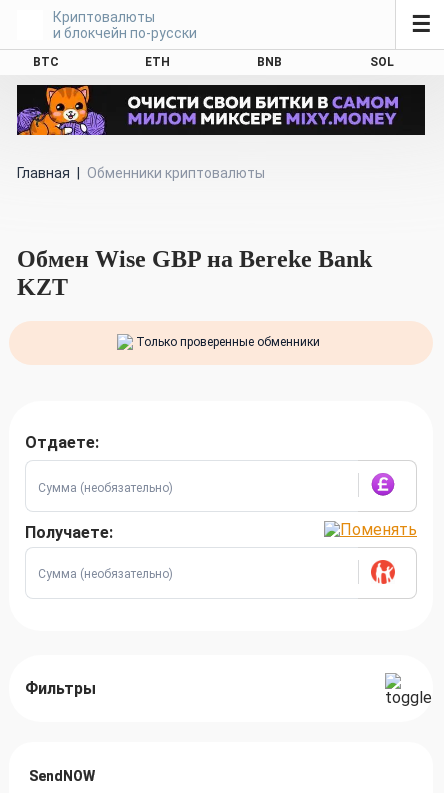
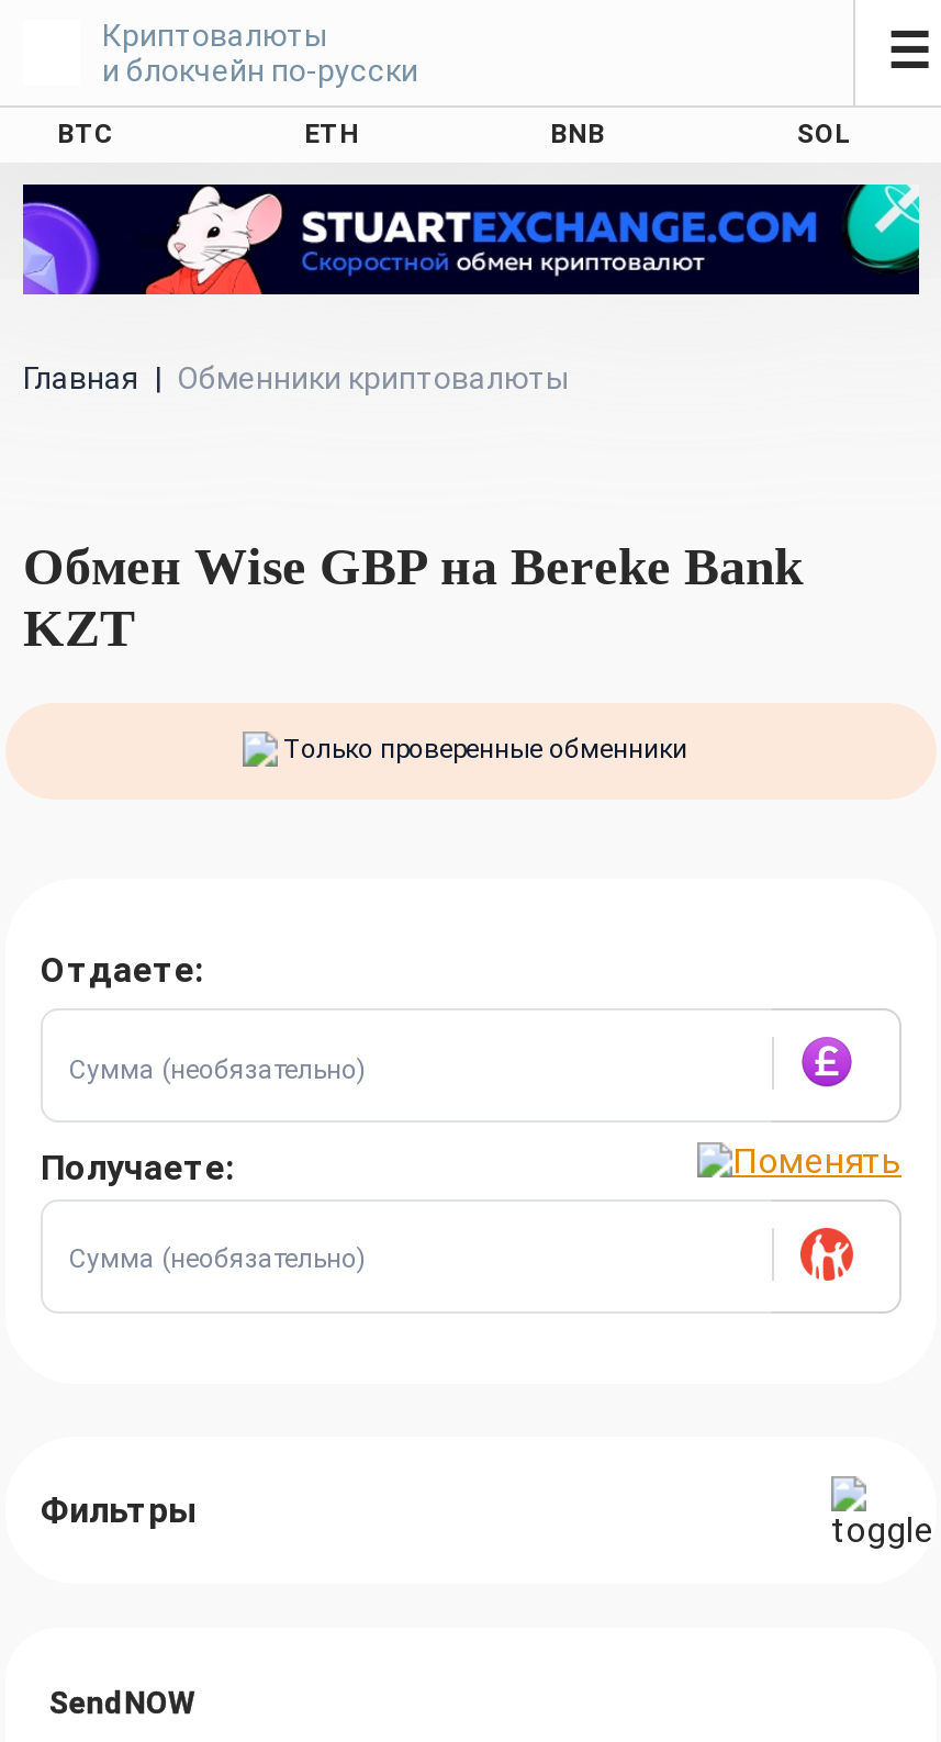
[16,84,426,136] [image] -> [21,182,921,297] [image]

